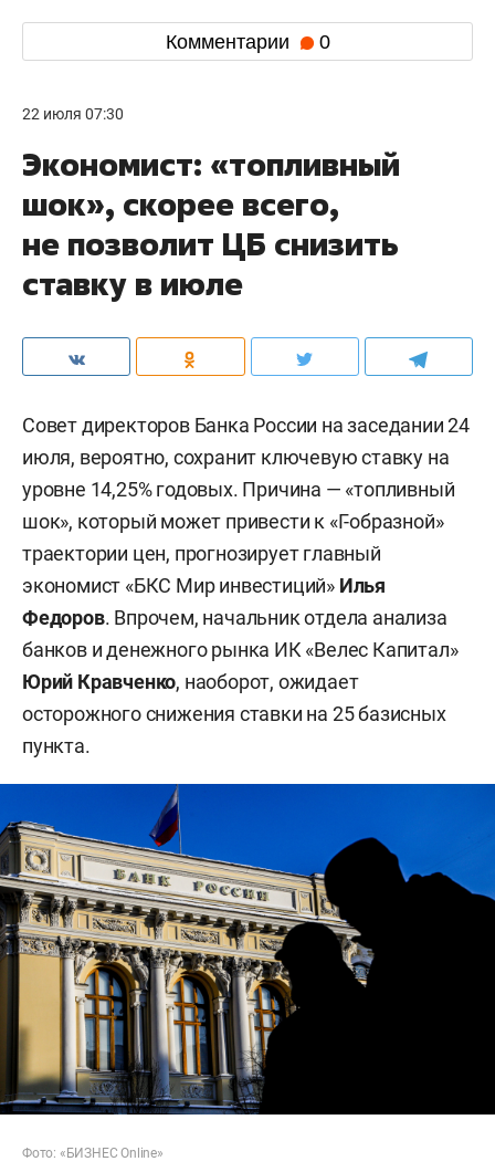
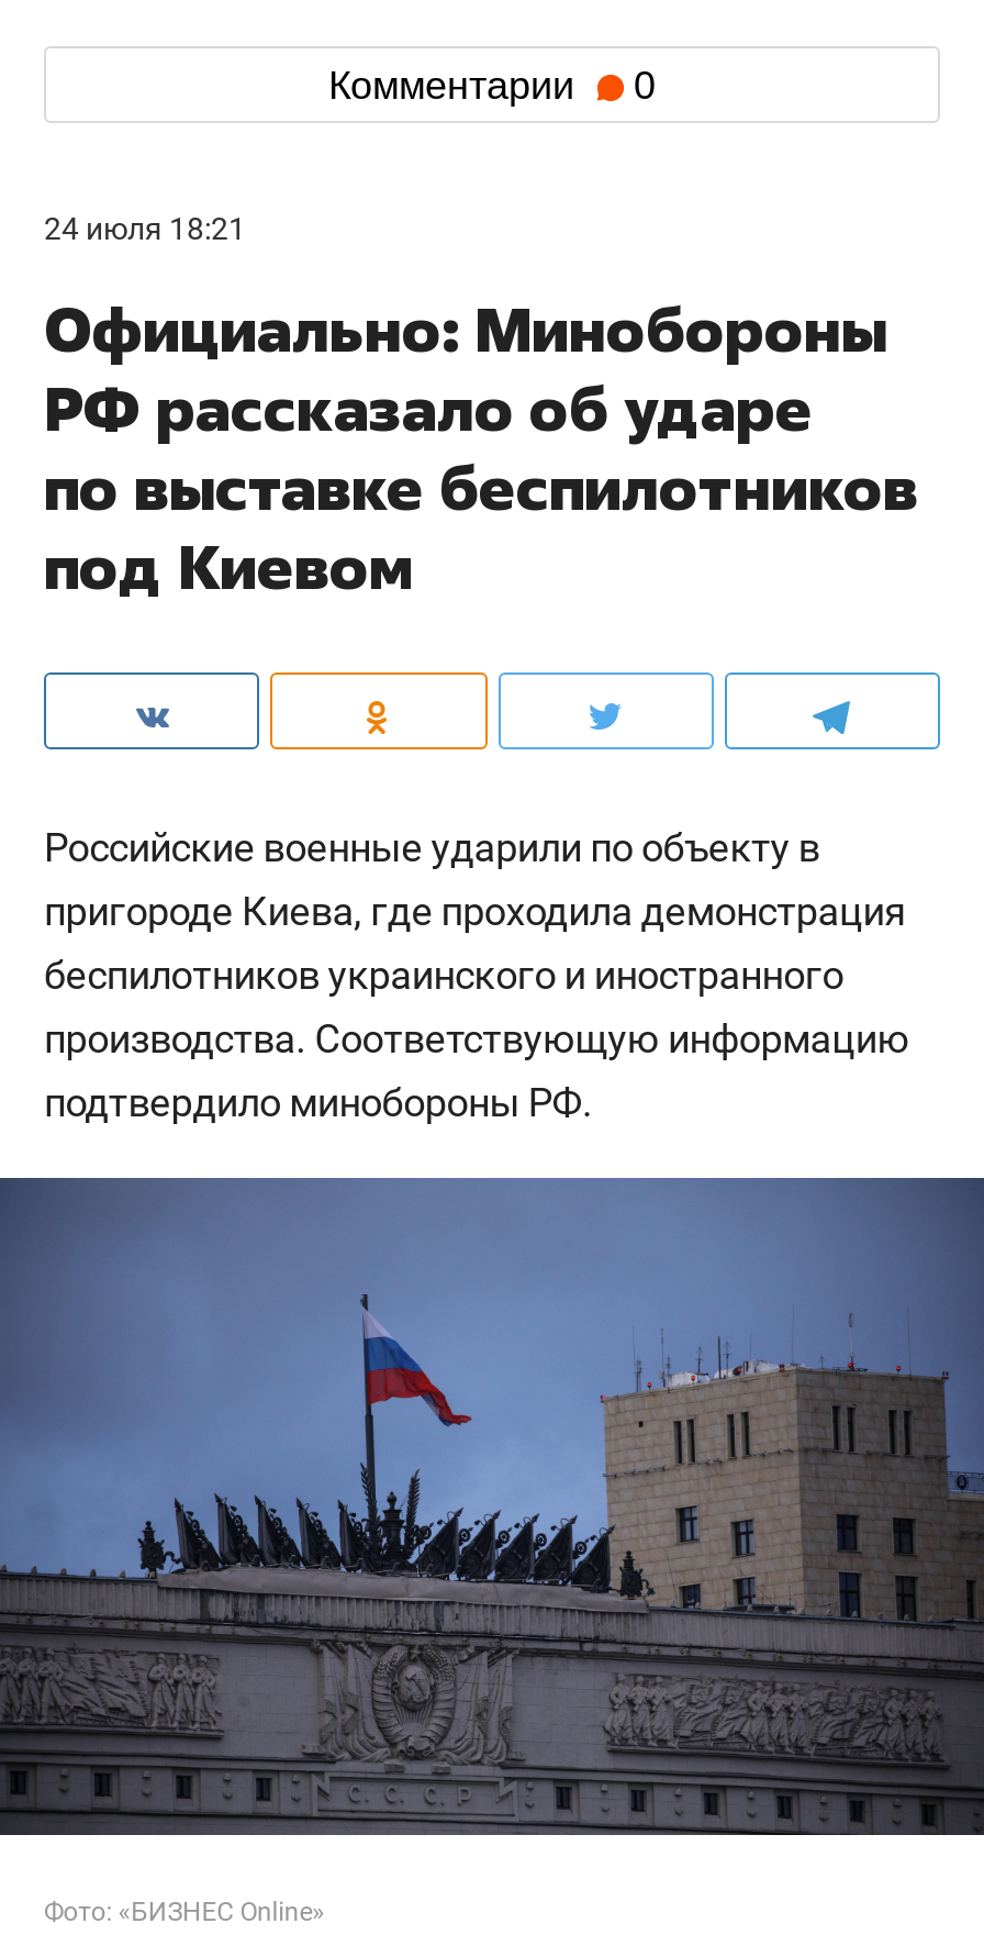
[22,106,124,123] 22 июля 07:30 -> [44,212,246,247] 24 июля 18:21
[22,144,400,305] Экономист: «топливный | шок», скорее всего, | не позволит ЦБ снизить | ставку в июле -> [44,289,918,608] Официально: Минобороны | РФ рассказало об ударе | по выставке беспилотников | под Киевом
[22,414,470,758] Совет директоров Банка России на заседании 24 | июля, вероятно, сохранит ключевую ставку на | уровне 14,25% годовых. Причина — «топливный | шок», который может привести к «Г-образной» | траектории цен, прогнозирует главный | экономист «БКС Мир инвестиций» Илья | Федоров. Впрочем, начальник отдела анализа | банков и денежного рынка ИК «Велес Капитал» | Юрий Кравченко, наоборот, ожидает | осторожного снижения ставки на 25 базисных | пункта. -> [44,825,909,1126] Российские военные ударили по объекту в | пригороде Киева, где проходила демонстрация | беспилотников украинского и иностранного | производства. Соответствующую информацию | подтвердило минобороны РФ.
[3,784,492,1115] [image] -> [7,1178,977,1837] [image]

